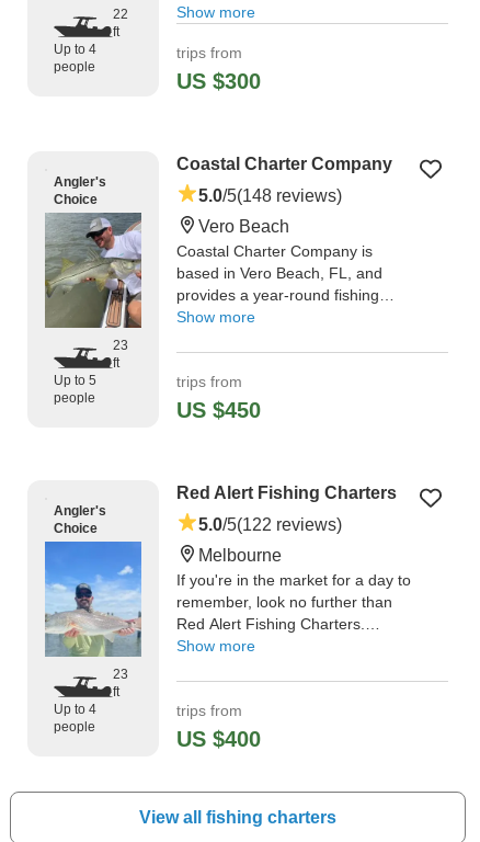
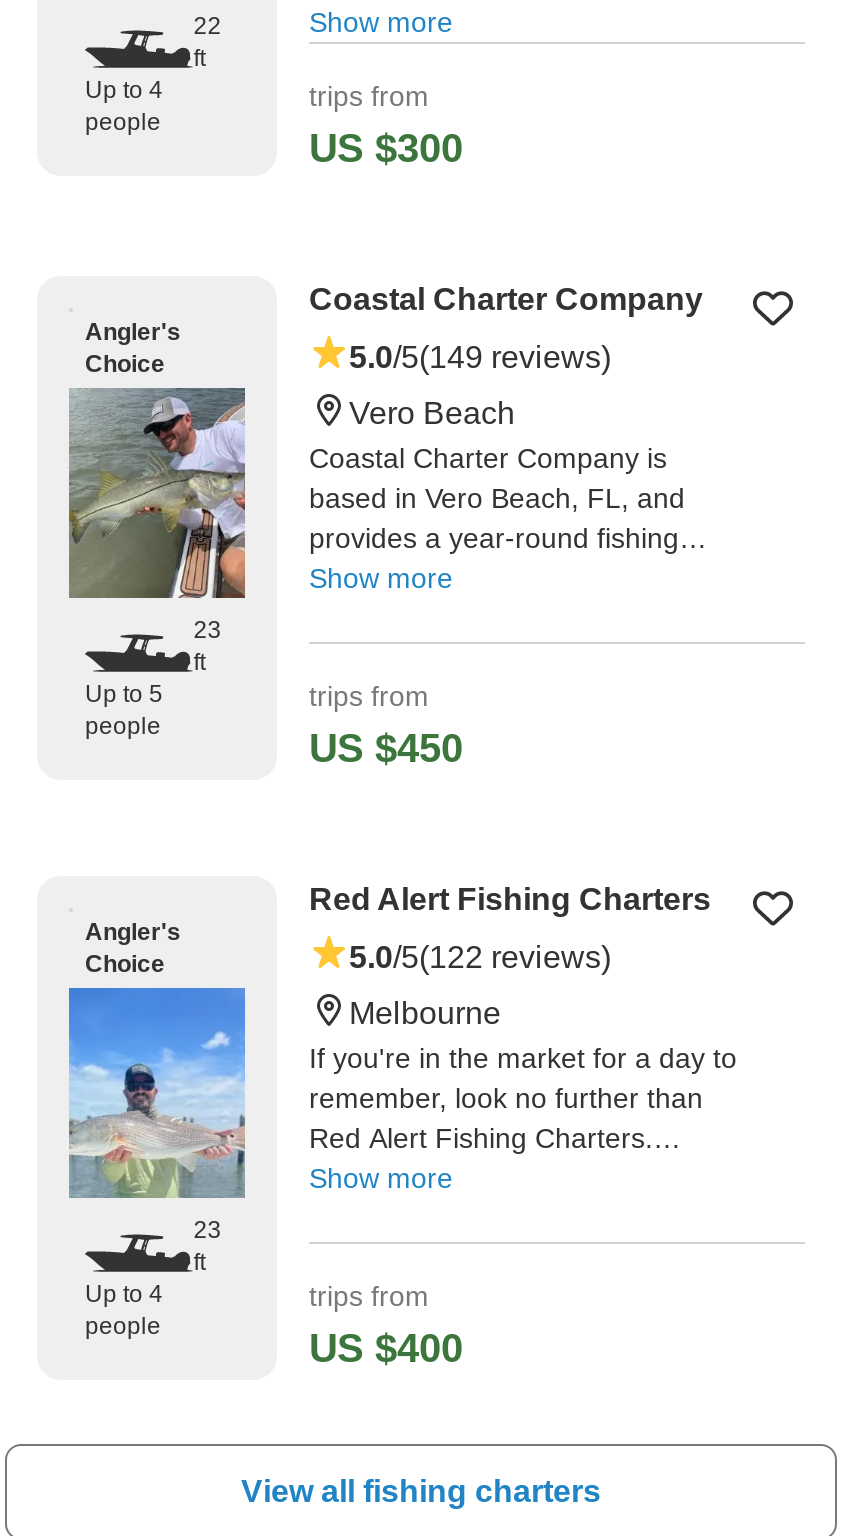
[198,186,342,204] 5.0/5(148 reviews) -> [349,339,611,373] 5.0/5(149 reviews)

